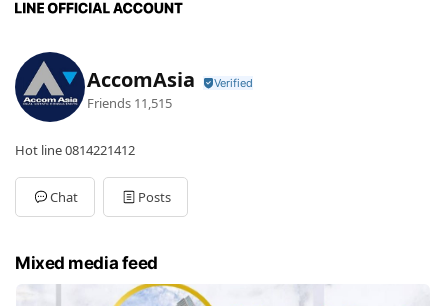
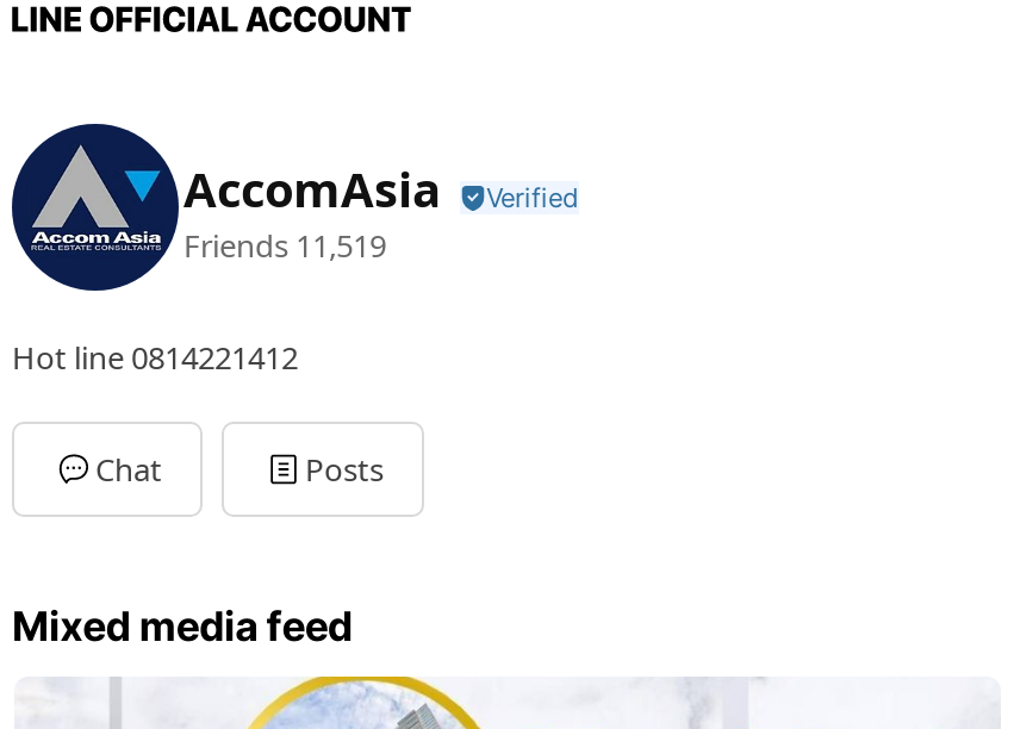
[87,93,172,111] Friends 11,515 -> [183,223,386,266] Friends 11,519

